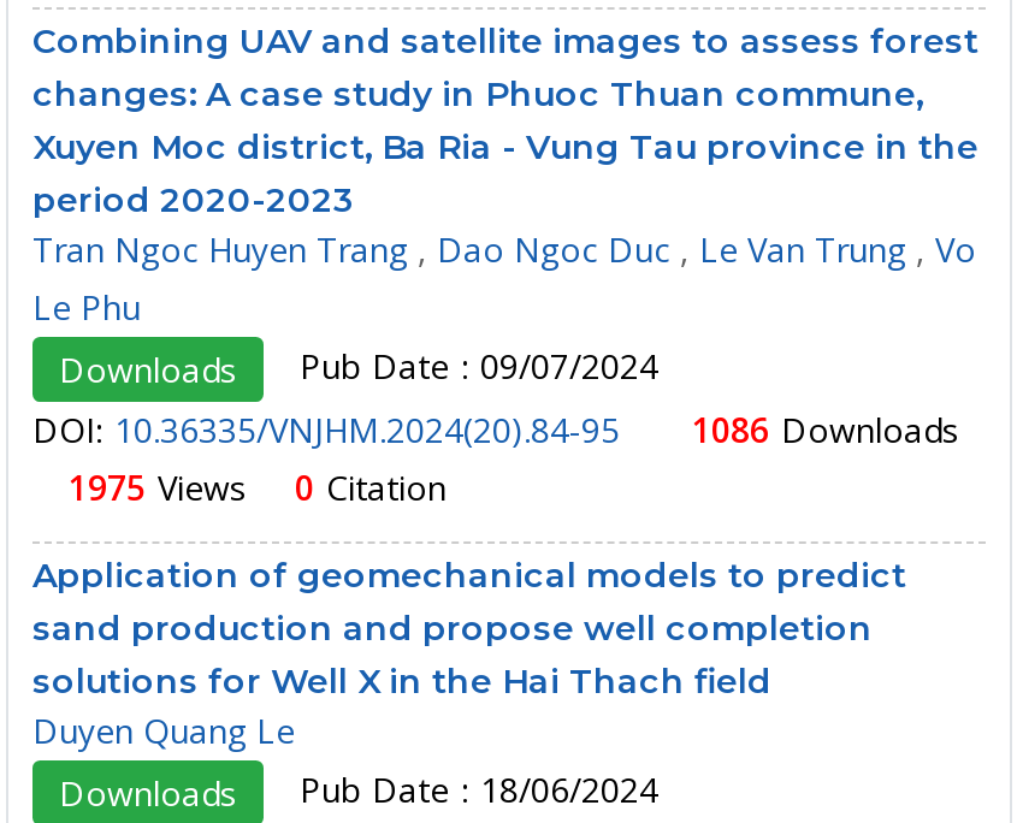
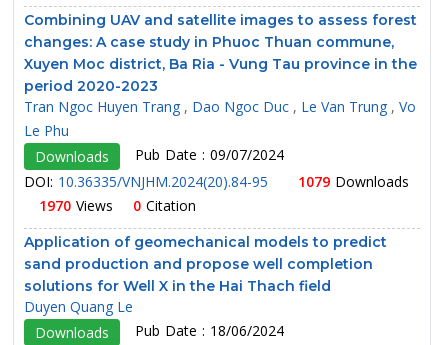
[32,407,959,452] DOI: 10.36335/VNJHM.2024(20).84-95 1086 Downloads -> [24,172,409,191] DOI: 10.36335/VNJHM.2024(20).84-95 1079 Downloads
[69,464,447,510] 1975 Views 0 Citation -> [39,196,196,215] 1970 Views 0 Citation

